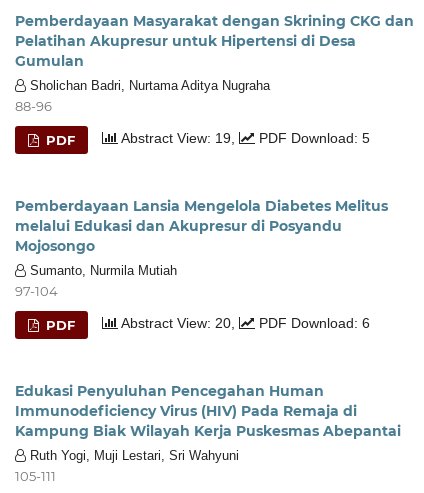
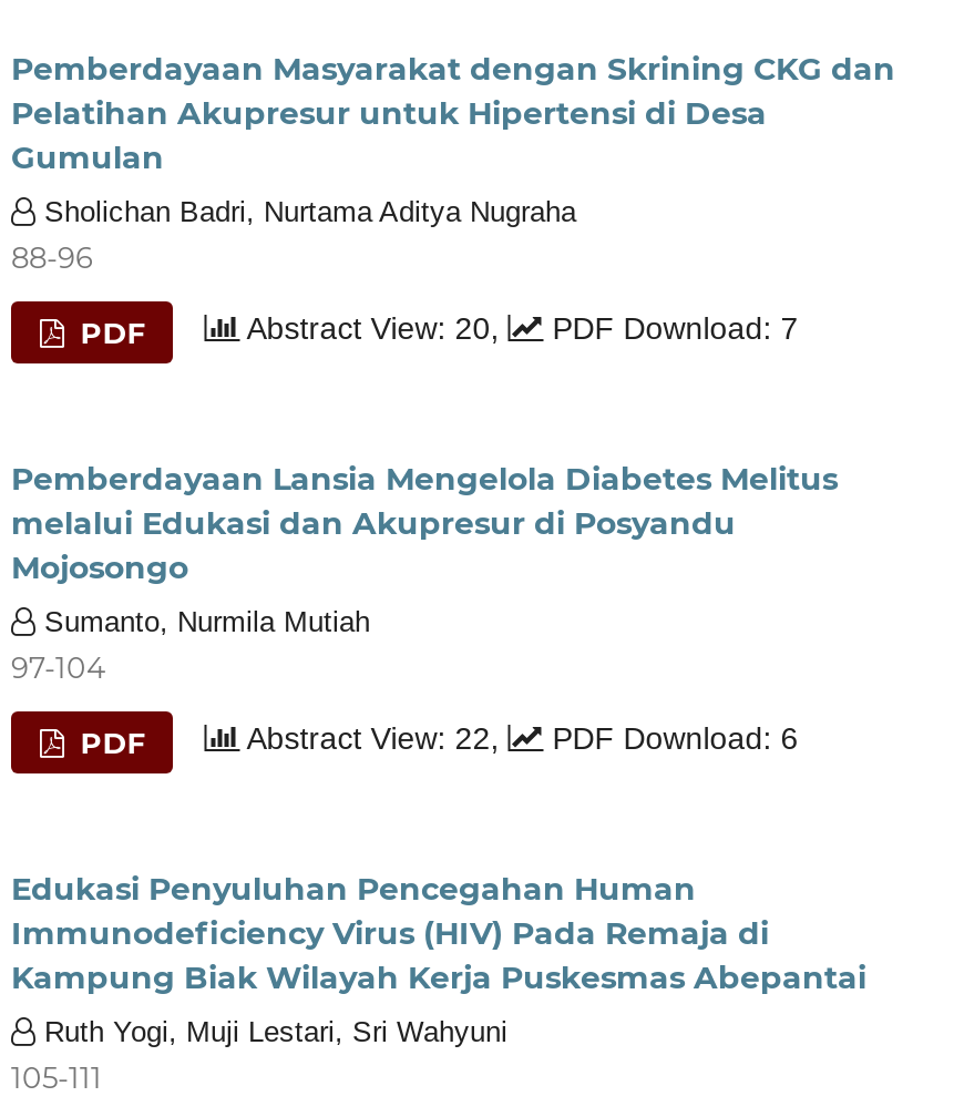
[118,130,239,146] Abstract View: 19, -> none
[255,130,370,146] PDF Download: 5 -> [543,310,798,346] PDF Download: 7
moved [118,315,239,331] -> [240,310,508,346]: Abstract View: 20,
none -> [240,720,508,756] Abstract View: 22,

